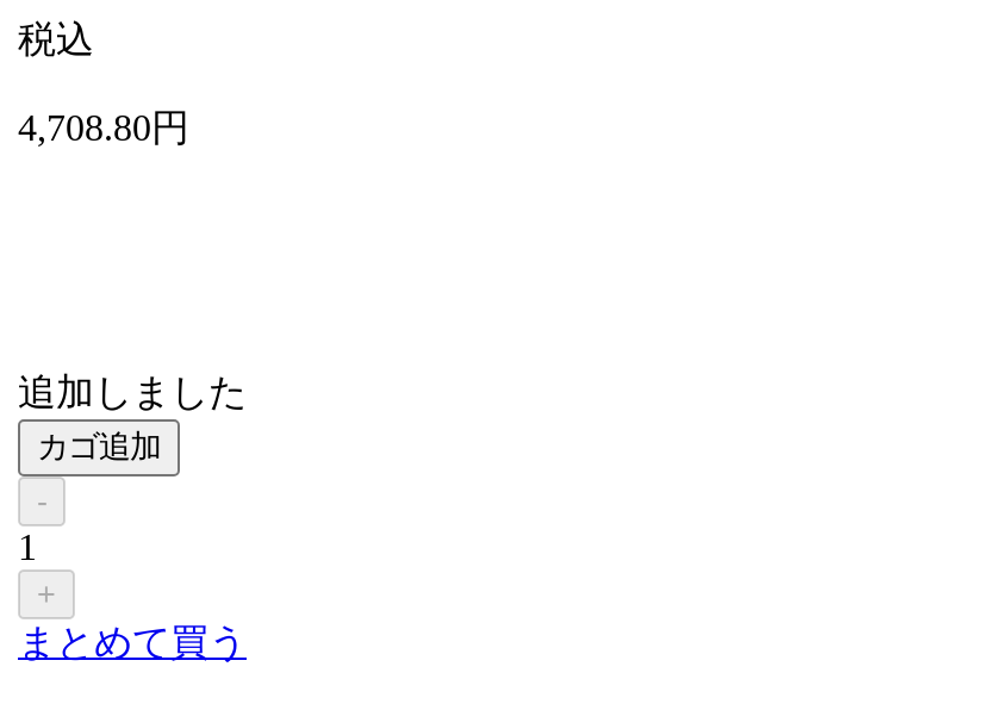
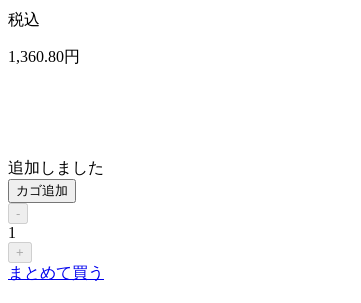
[18,107,189,147] 4,708.80円 -> [8,48,80,65] 1,360.80円

